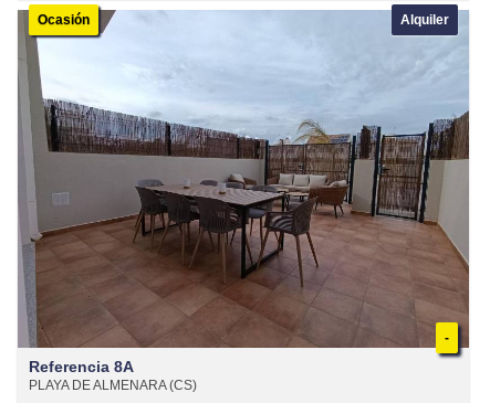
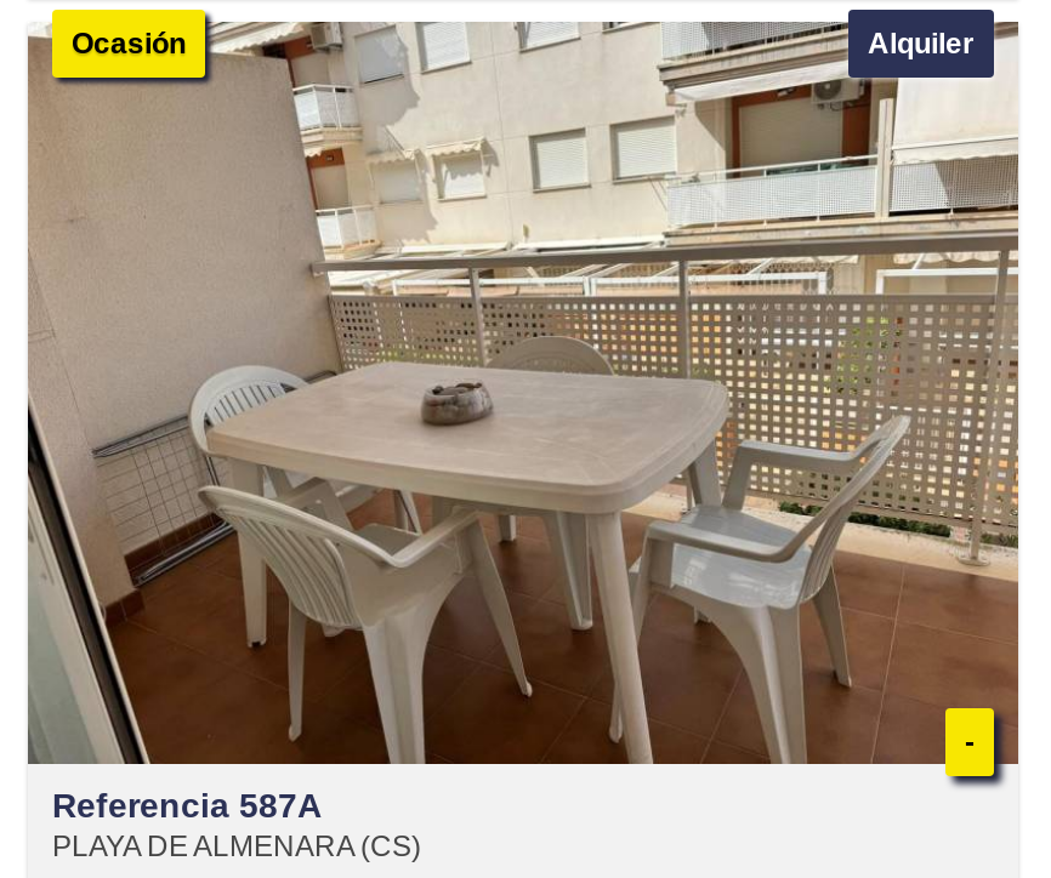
[17,9,469,376] [image] | Referencia 8A -> [28,19,1021,825] [image] | Referencia 587A

